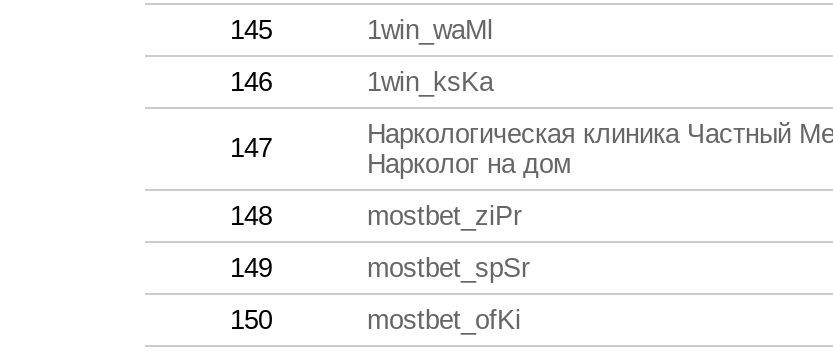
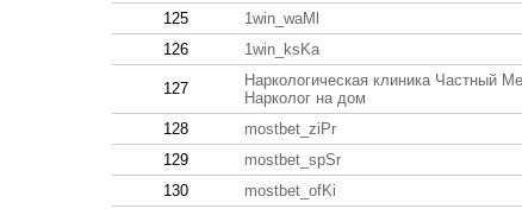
[230,15,272,45] 145 -> [163,9,188,27] 125
[230,67,272,97] 146 -> [163,40,188,58] 126
[230,133,272,163] 147 -> [163,80,188,97] 127
[230,201,272,231] 148 -> [163,120,188,138] 128
[230,253,272,283] 149 -> [163,151,188,169] 129
[230,305,272,335] 150 -> [163,182,188,199] 130

